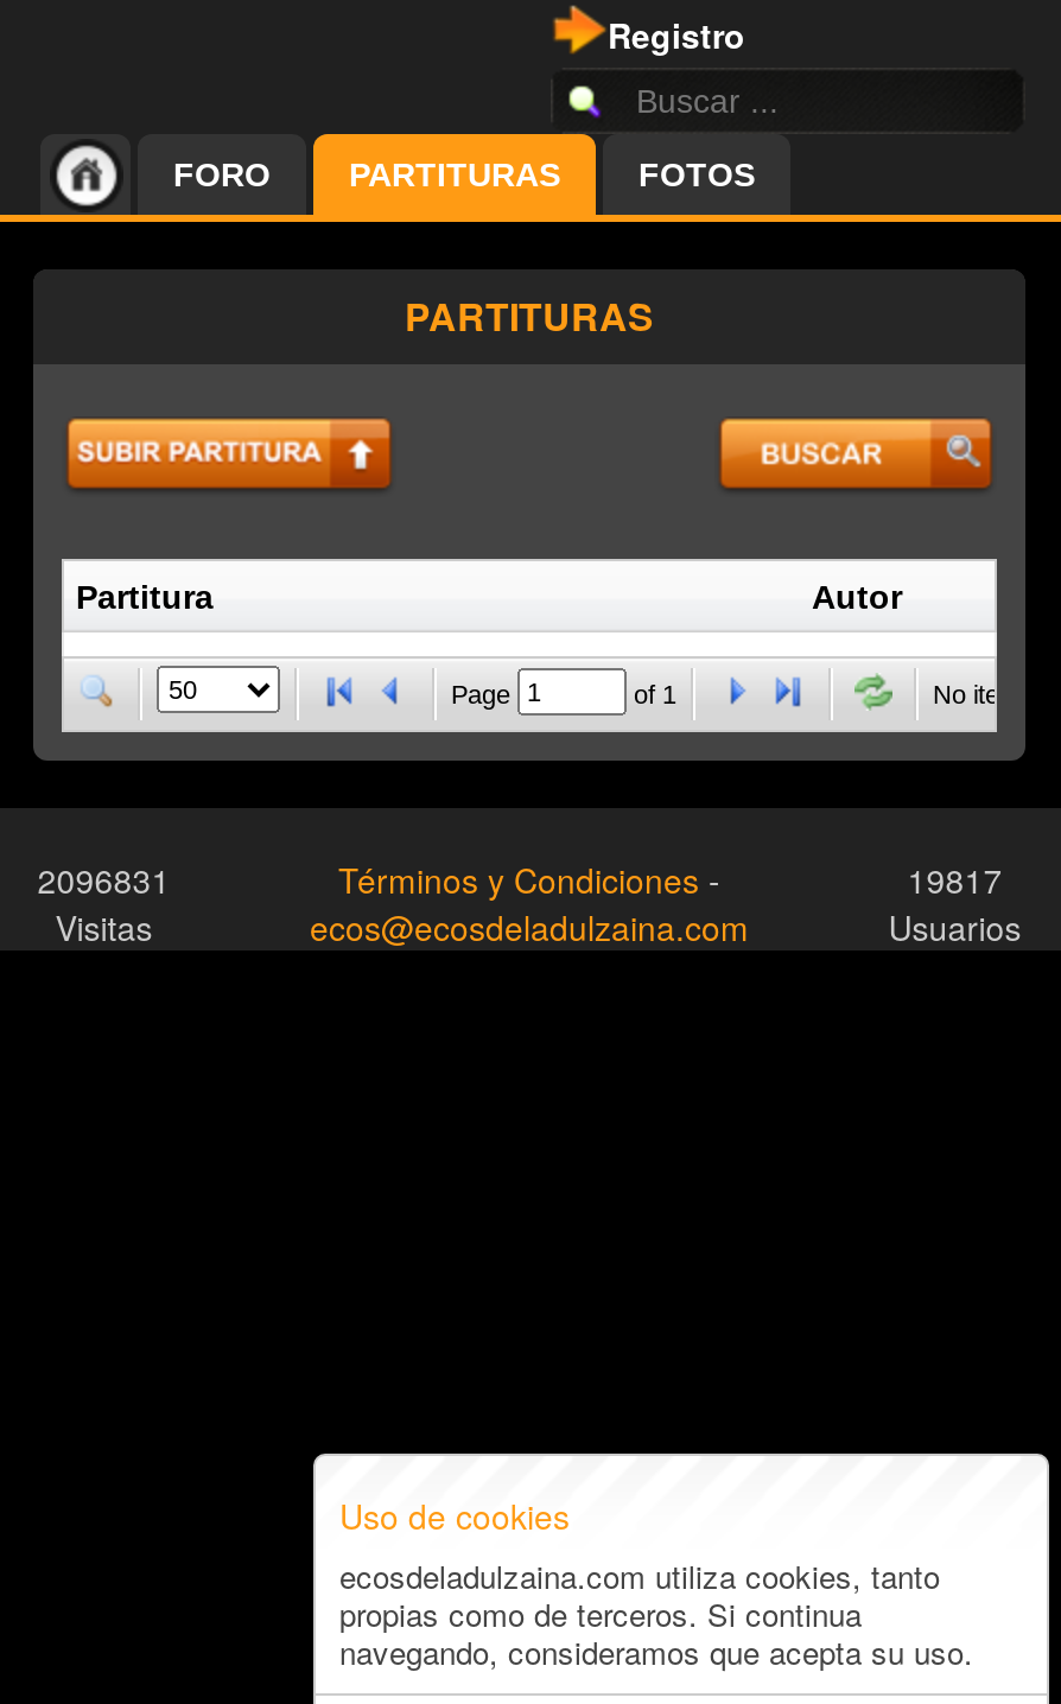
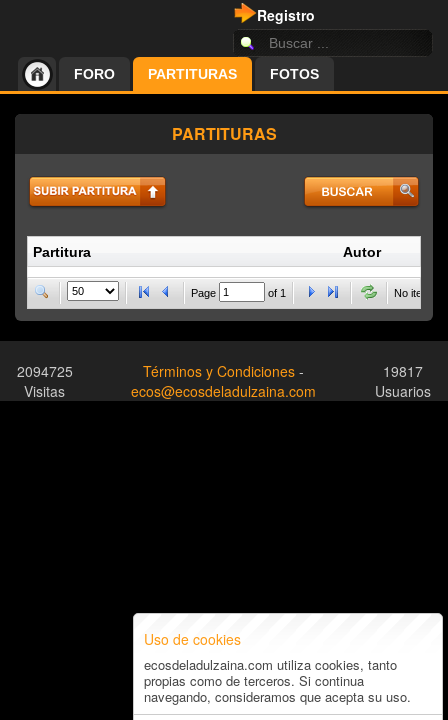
[38,856,170,903] 2096831 -> [17,361,73,381] 2094725

